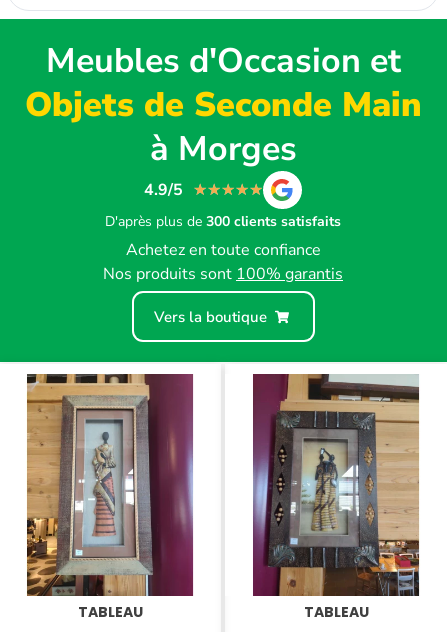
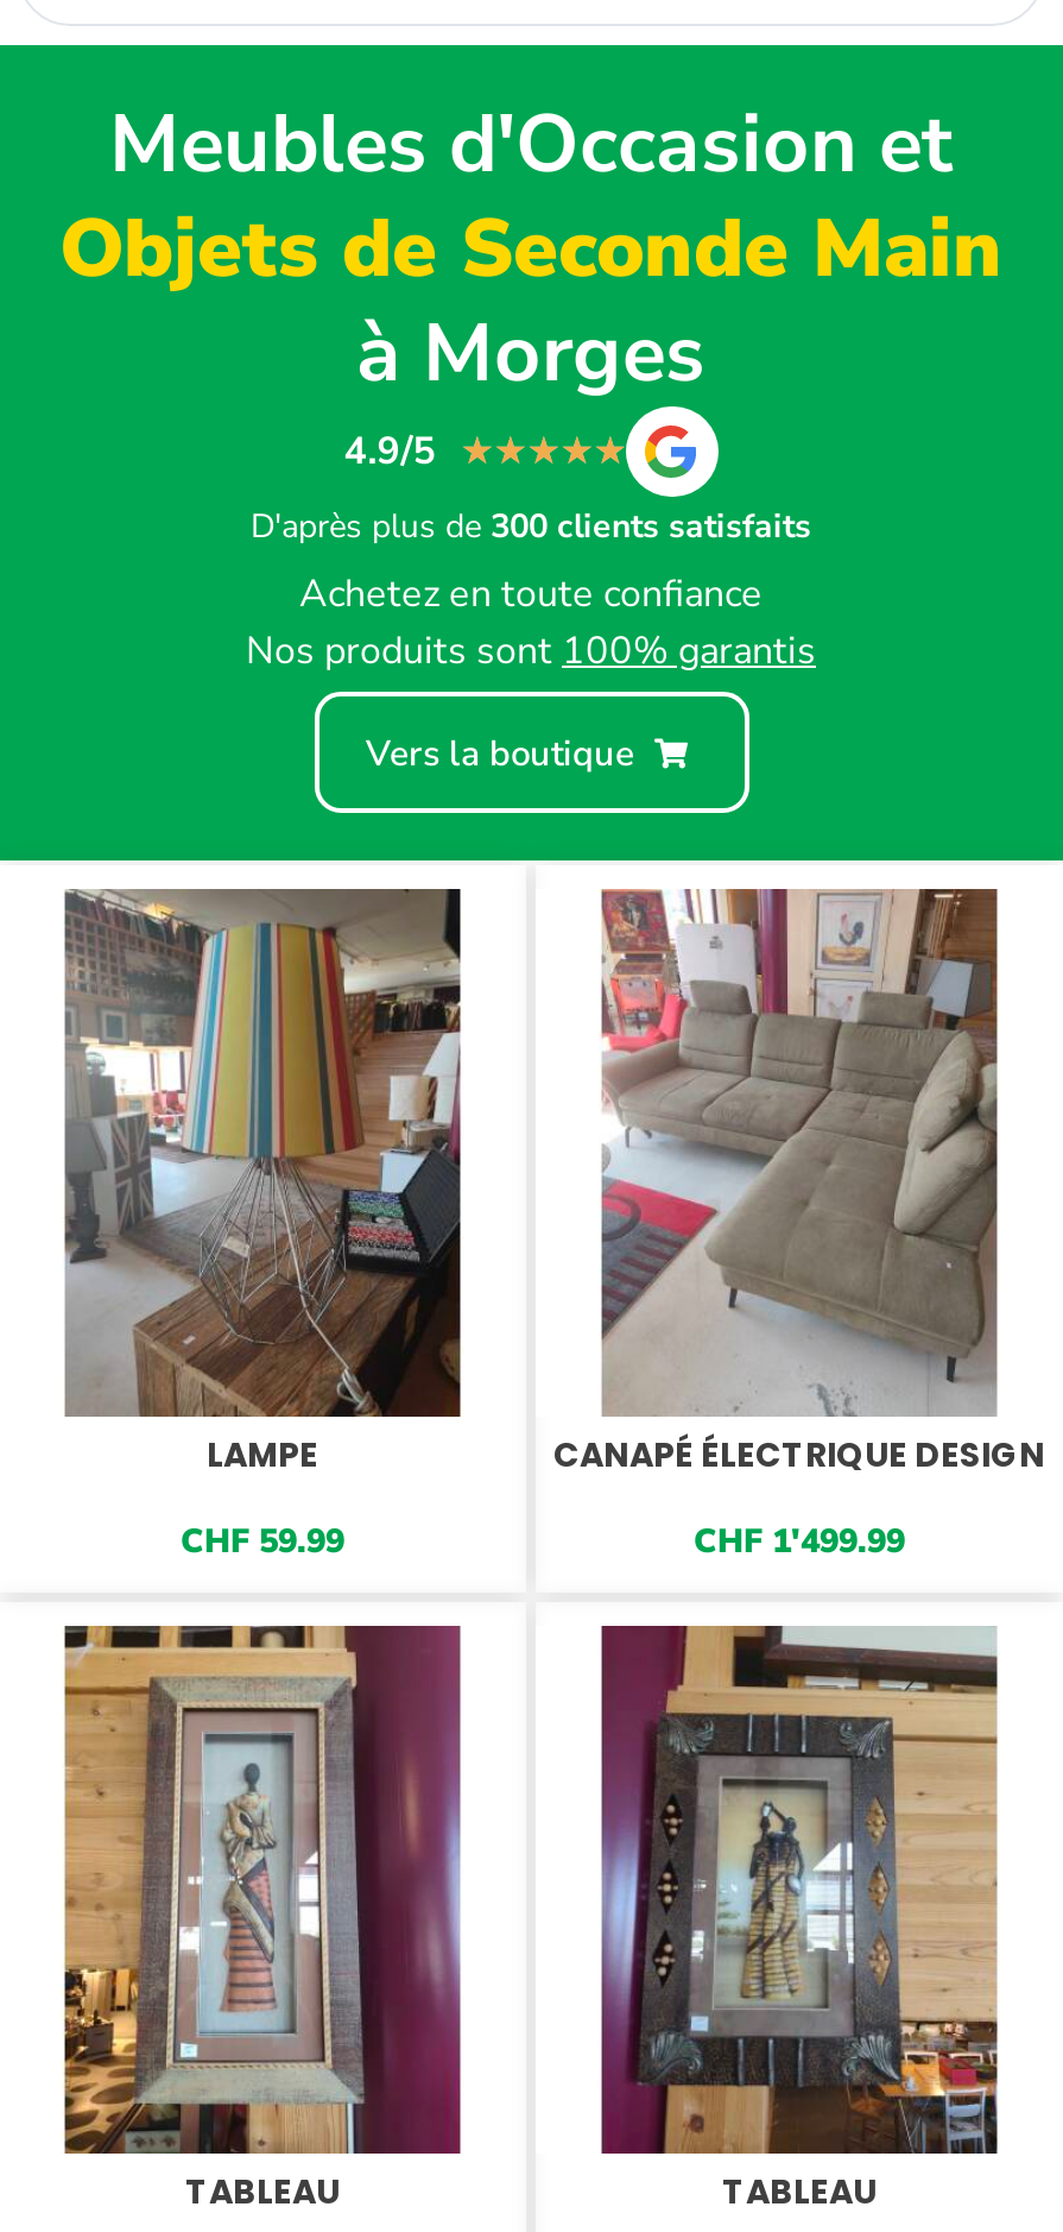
none -> [63,887,462,1565] [image] | LAMPE | CHF 59.99
none -> [553,887,1045,1565] [image] | CANAPÉ ÉLECTRIQUE DESIGN | CHF 1'499.99

